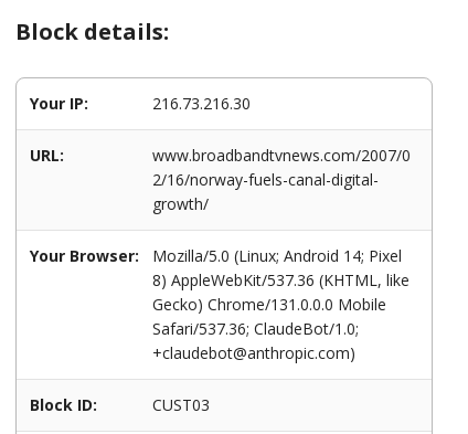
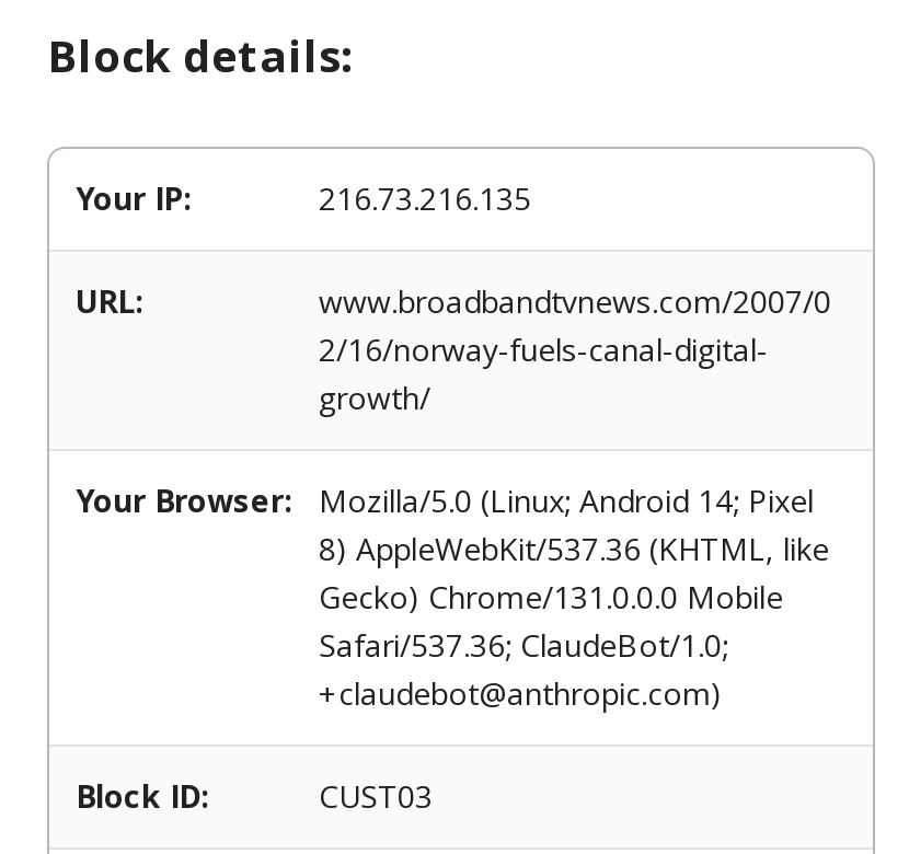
[152,93,251,114] 216.73.216.30 -> [319,177,531,219] 216.73.216.135

